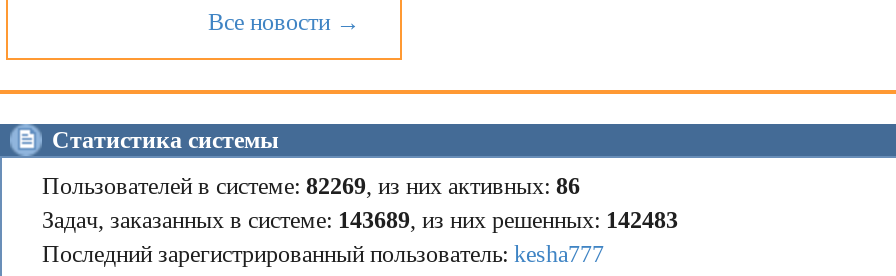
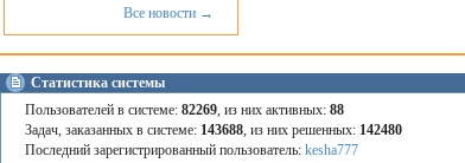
[42,172,580,200] Пользователей в системе: 82269, из них активных: 86 -> [25,102,344,118] Пользователей в системе: 82269, из них активных: 88
[42,206,678,234] Задач, заказанных в системе: 143689, из них решенных: 142483 -> [25,122,402,138] Задач, заказанных в системе: 143688, из них решенных: 142480

